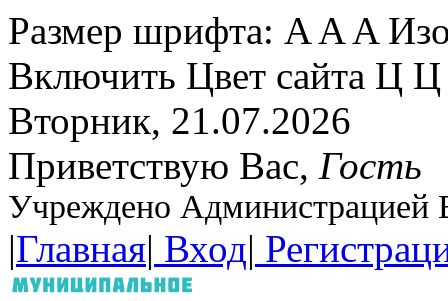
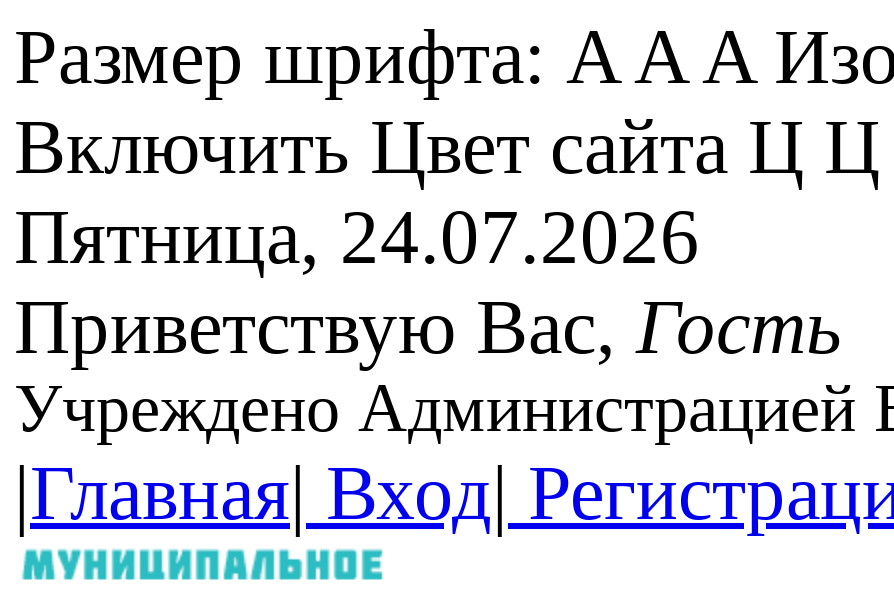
[8,99,351,142] Вторник, 21.07.2026 -> [14,193,700,279] Пятница, 24.07.2026

